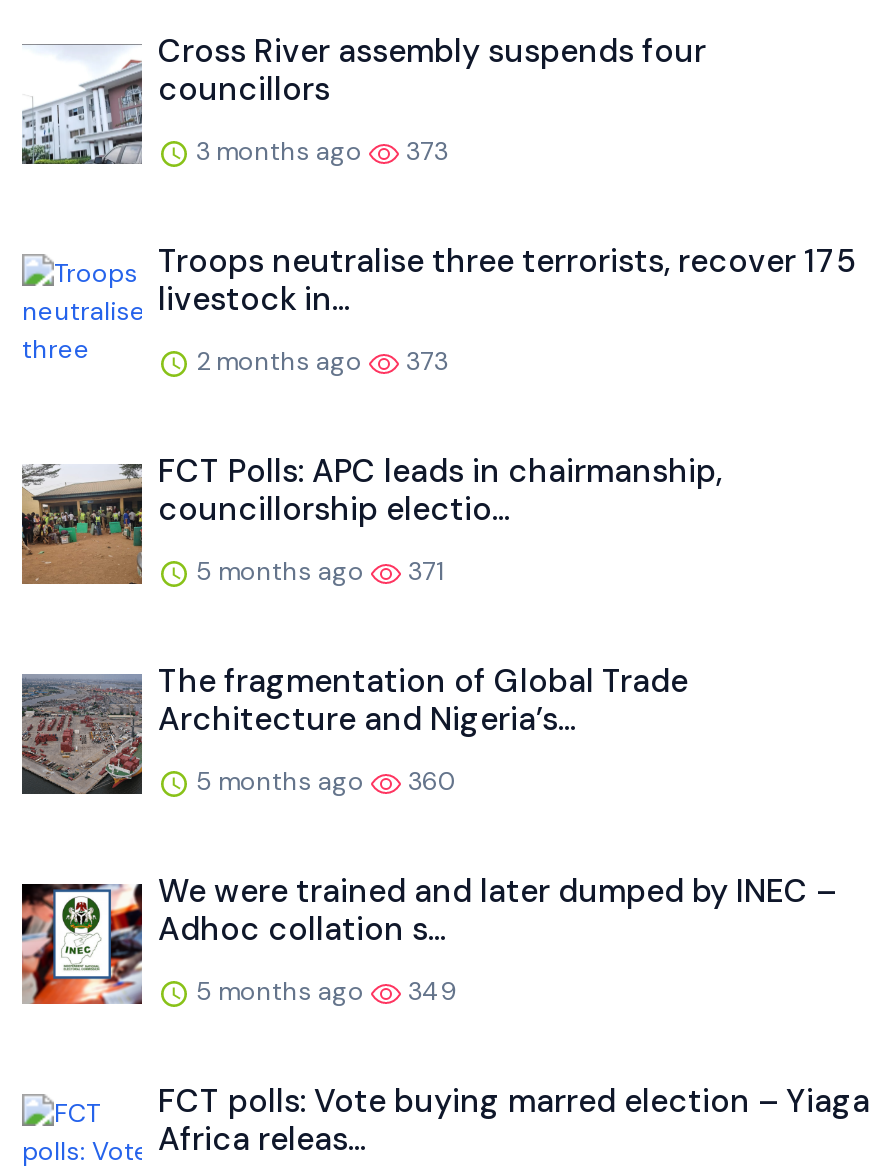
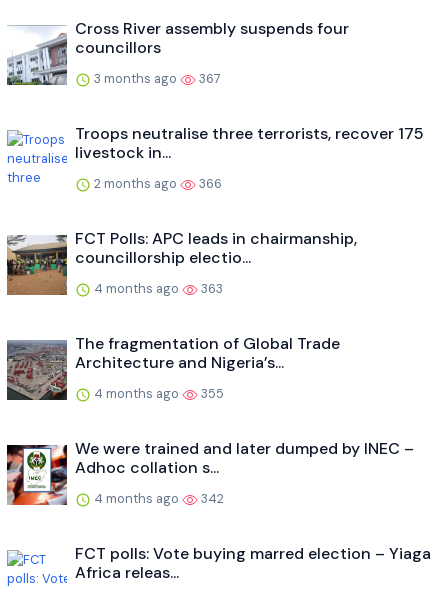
[190,134,448,168] 3 months ago 373 -> [91,70,221,87] 3 months ago 367
[190,344,448,378] 2 months ago 373 -> [91,175,222,192] 2 months ago 366
[190,554,370,588] 5 months ago -> [91,280,182,297] 4 months ago
[402,554,444,588] 371 -> [198,280,223,297] 363
[190,764,370,798] 5 months ago -> [91,385,182,402] 4 months ago
[402,764,456,798] 360 -> [198,385,224,402] 355
[190,974,370,1008] 5 months ago -> [91,490,182,507] 4 months ago
[402,974,456,1008] 349 -> [198,490,224,507] 342

